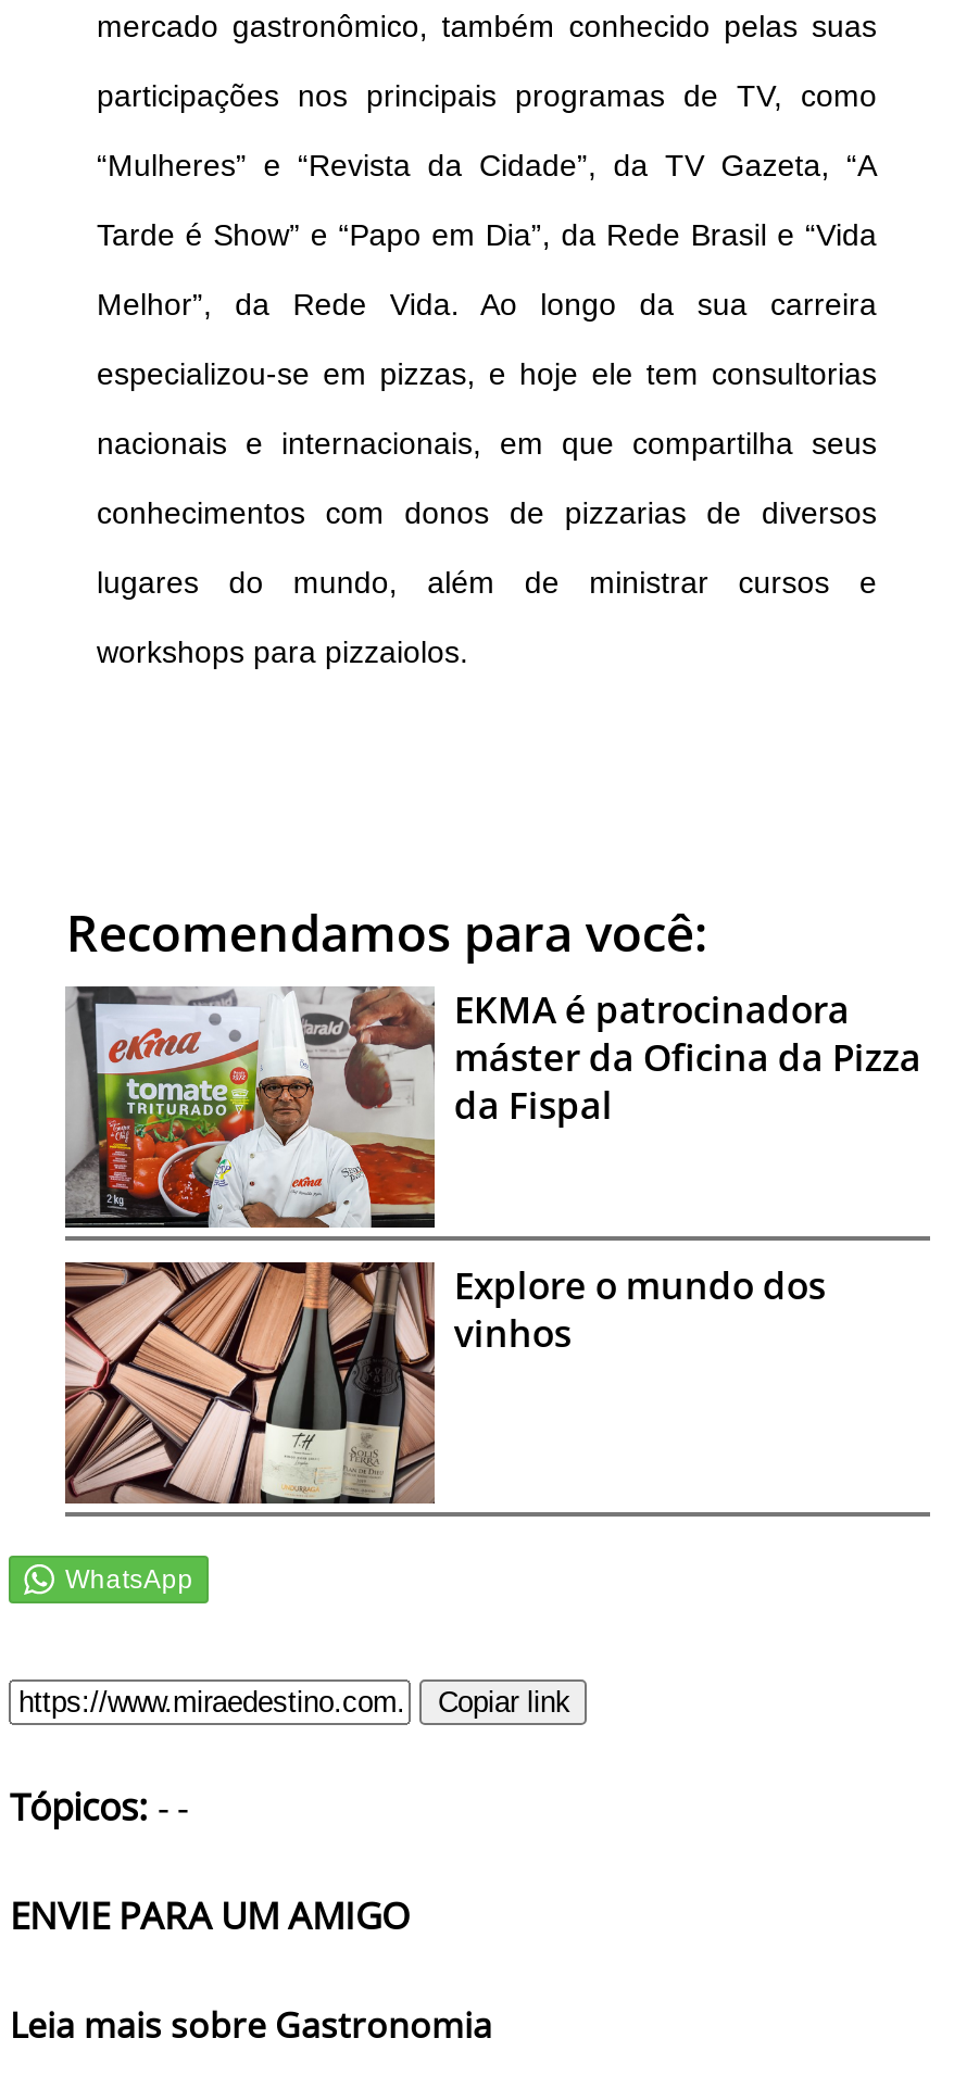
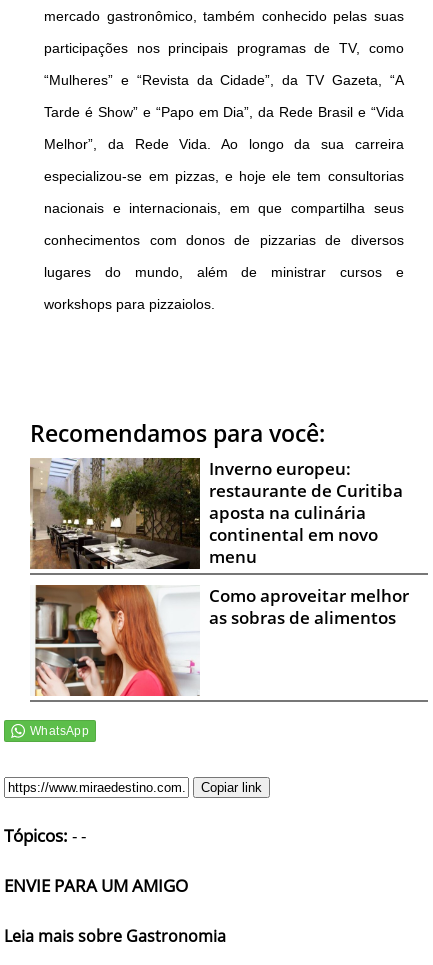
[63,984,921,1230] [image] | EKMA é patrocinadora | máster da Oficina da Pizza | da Fispal -> [29,457,403,570] [image] | Inverno europeu: | restaurante de Curitiba | aposta na culinária | continental em novo | menu
[63,1260,826,1506] [image] | Explore o mundo dos | vinhos -> [30,584,409,697] [image] | Como aproveitar melhor | as sobras de alimentos

